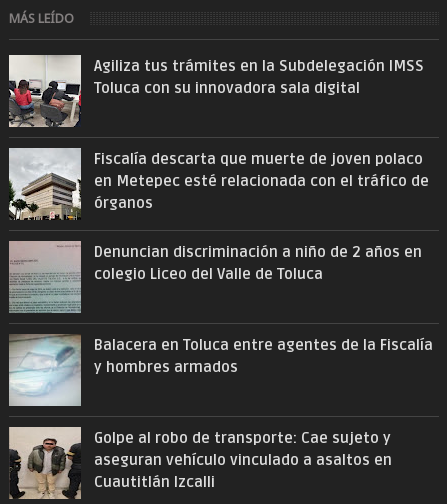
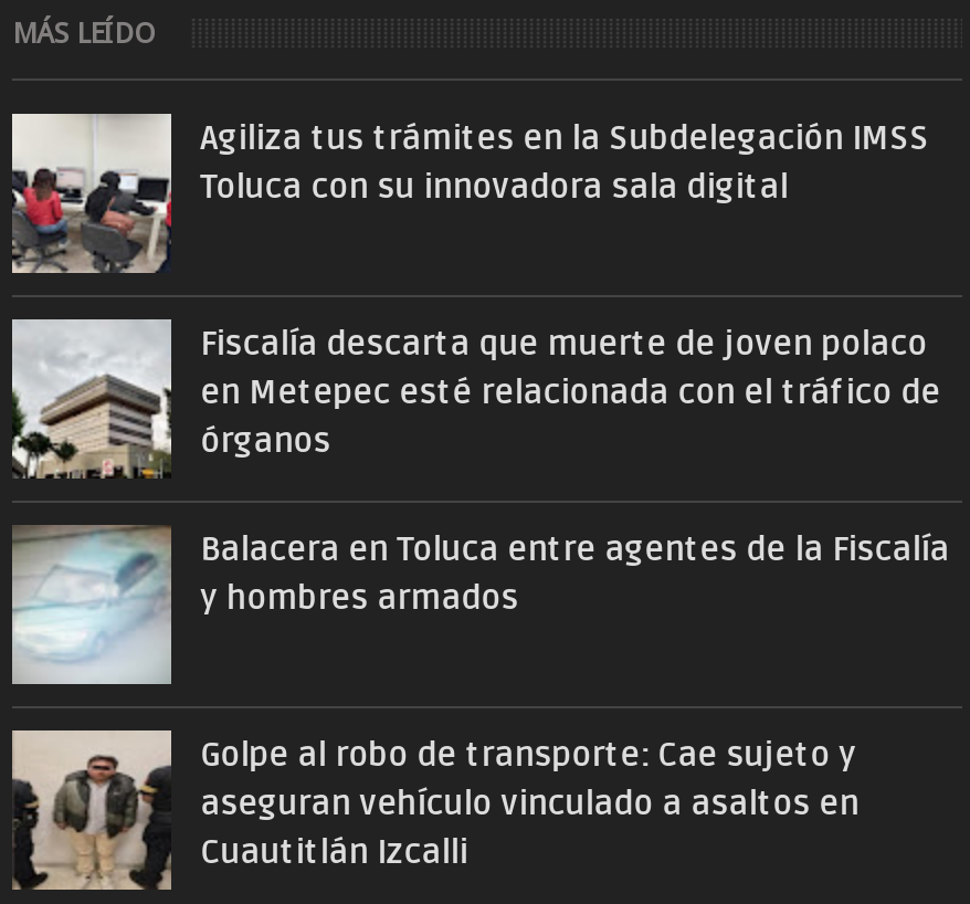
[9,241,422,313] [image] | Denuncian discriminación a niño de 2 años en | colegio Liceo del Valle de Toluca -> none

